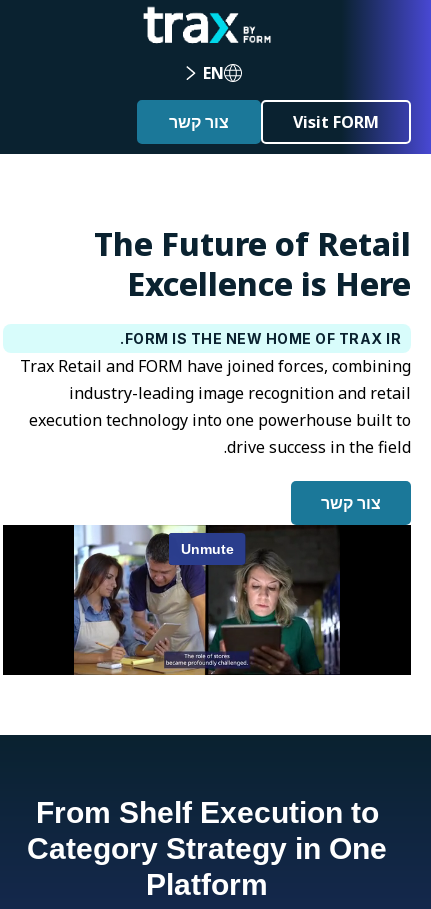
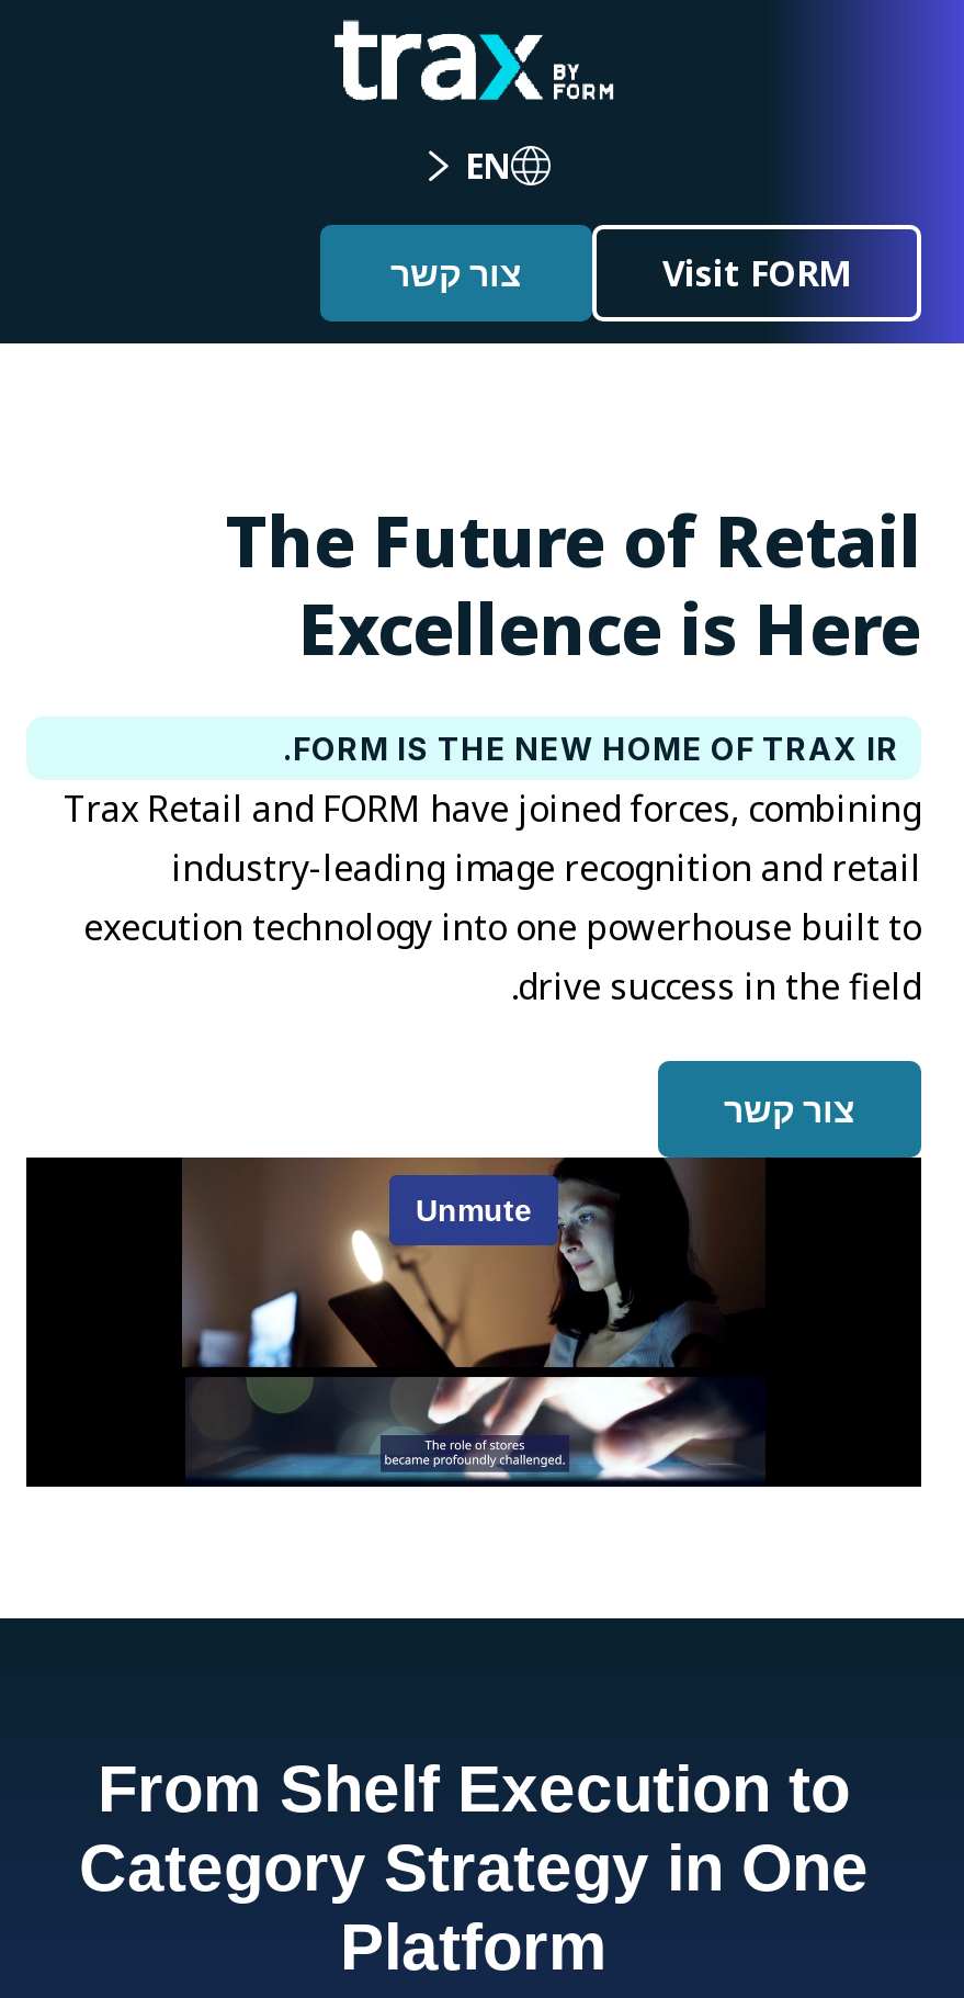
[73,524,341,676] [image] -> [182,1155,765,1489] [image]

